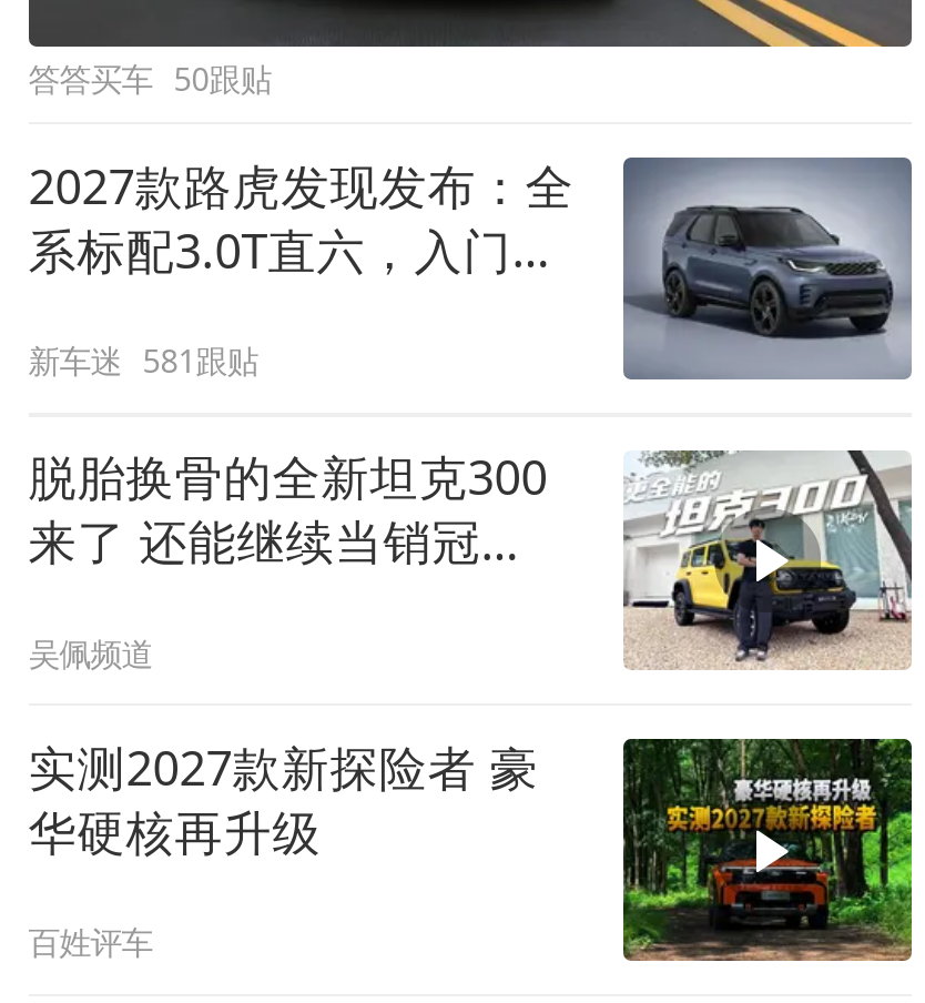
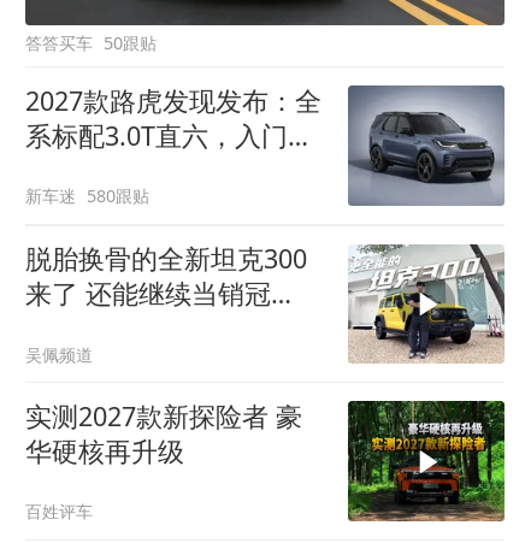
[28,340,258,382] 新车迷 581跟贴 -> [25,185,150,207] 新车迷 580跟贴

